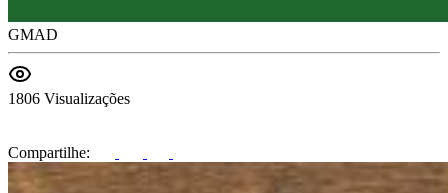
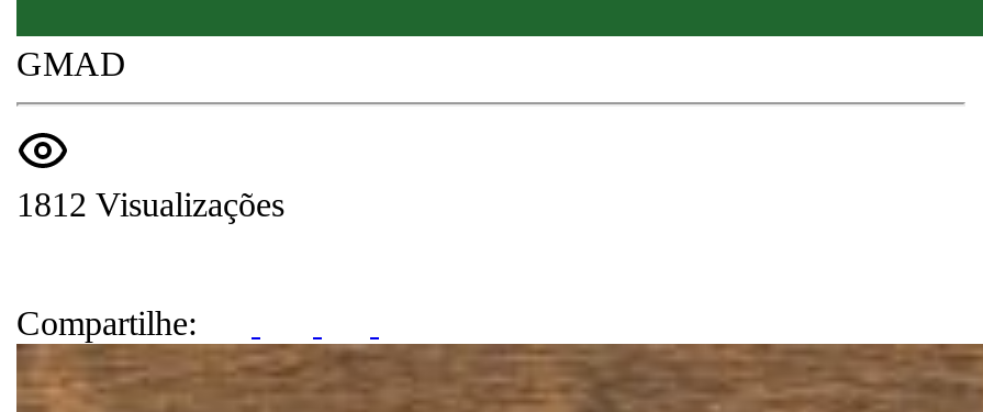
[8,90,130,107] 1806 Visualizações -> [16,185,284,223] 1812 Visualizações

